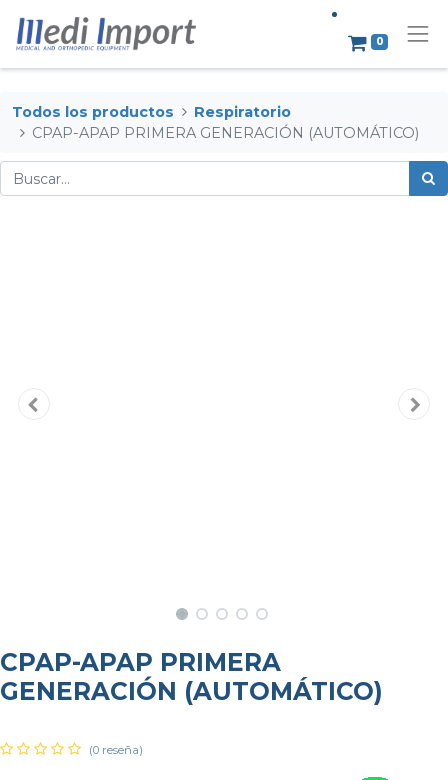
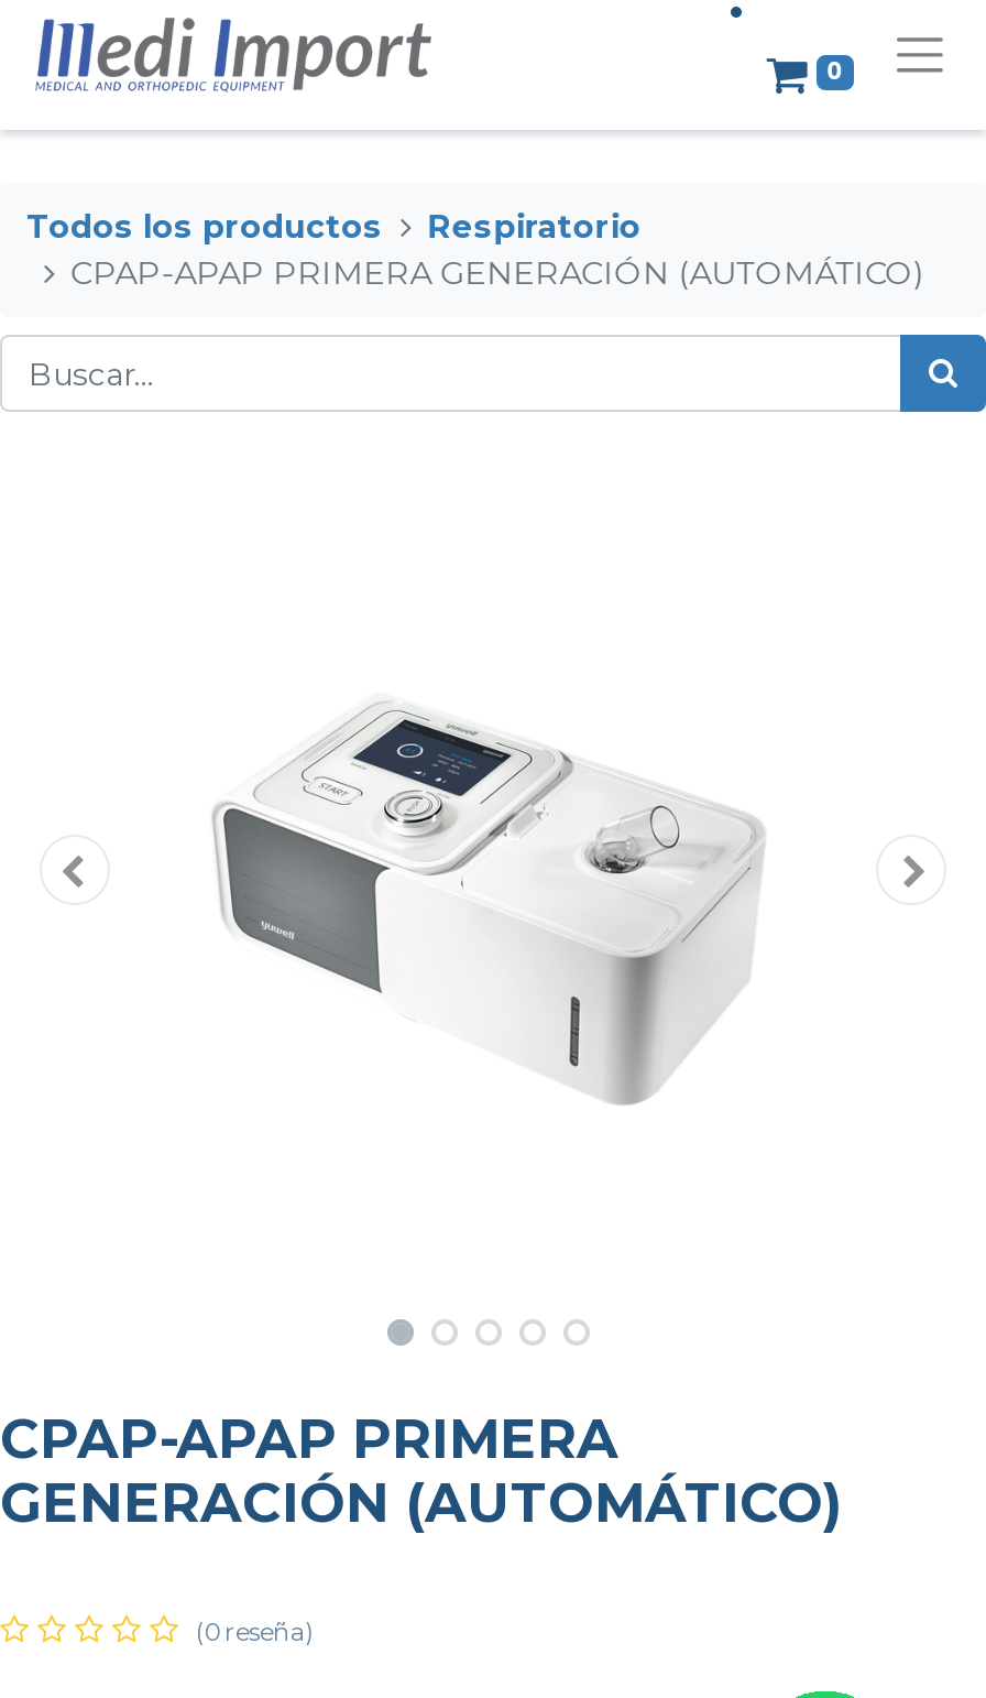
none -> [211,700,766,1106] [image]

